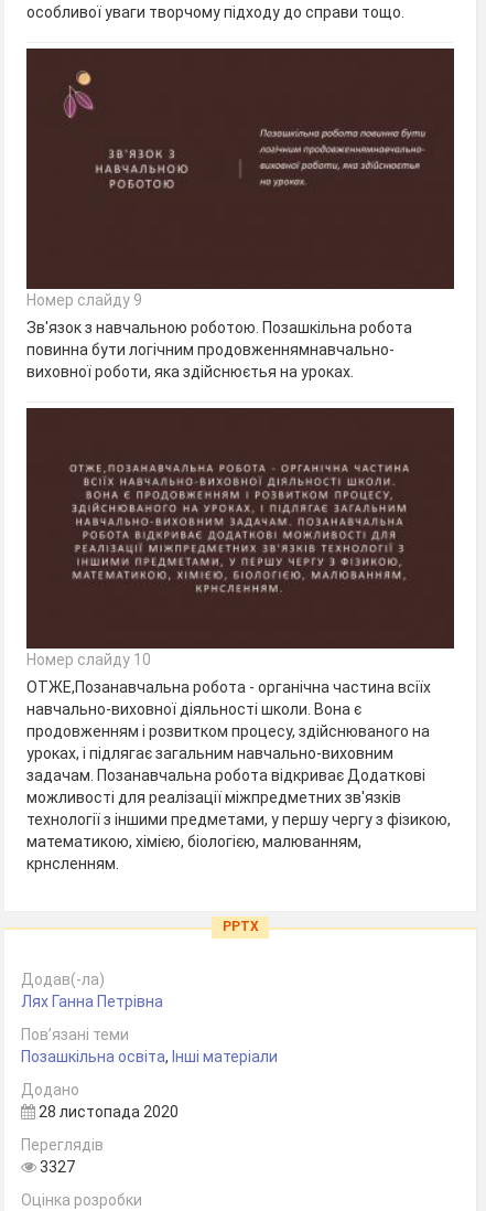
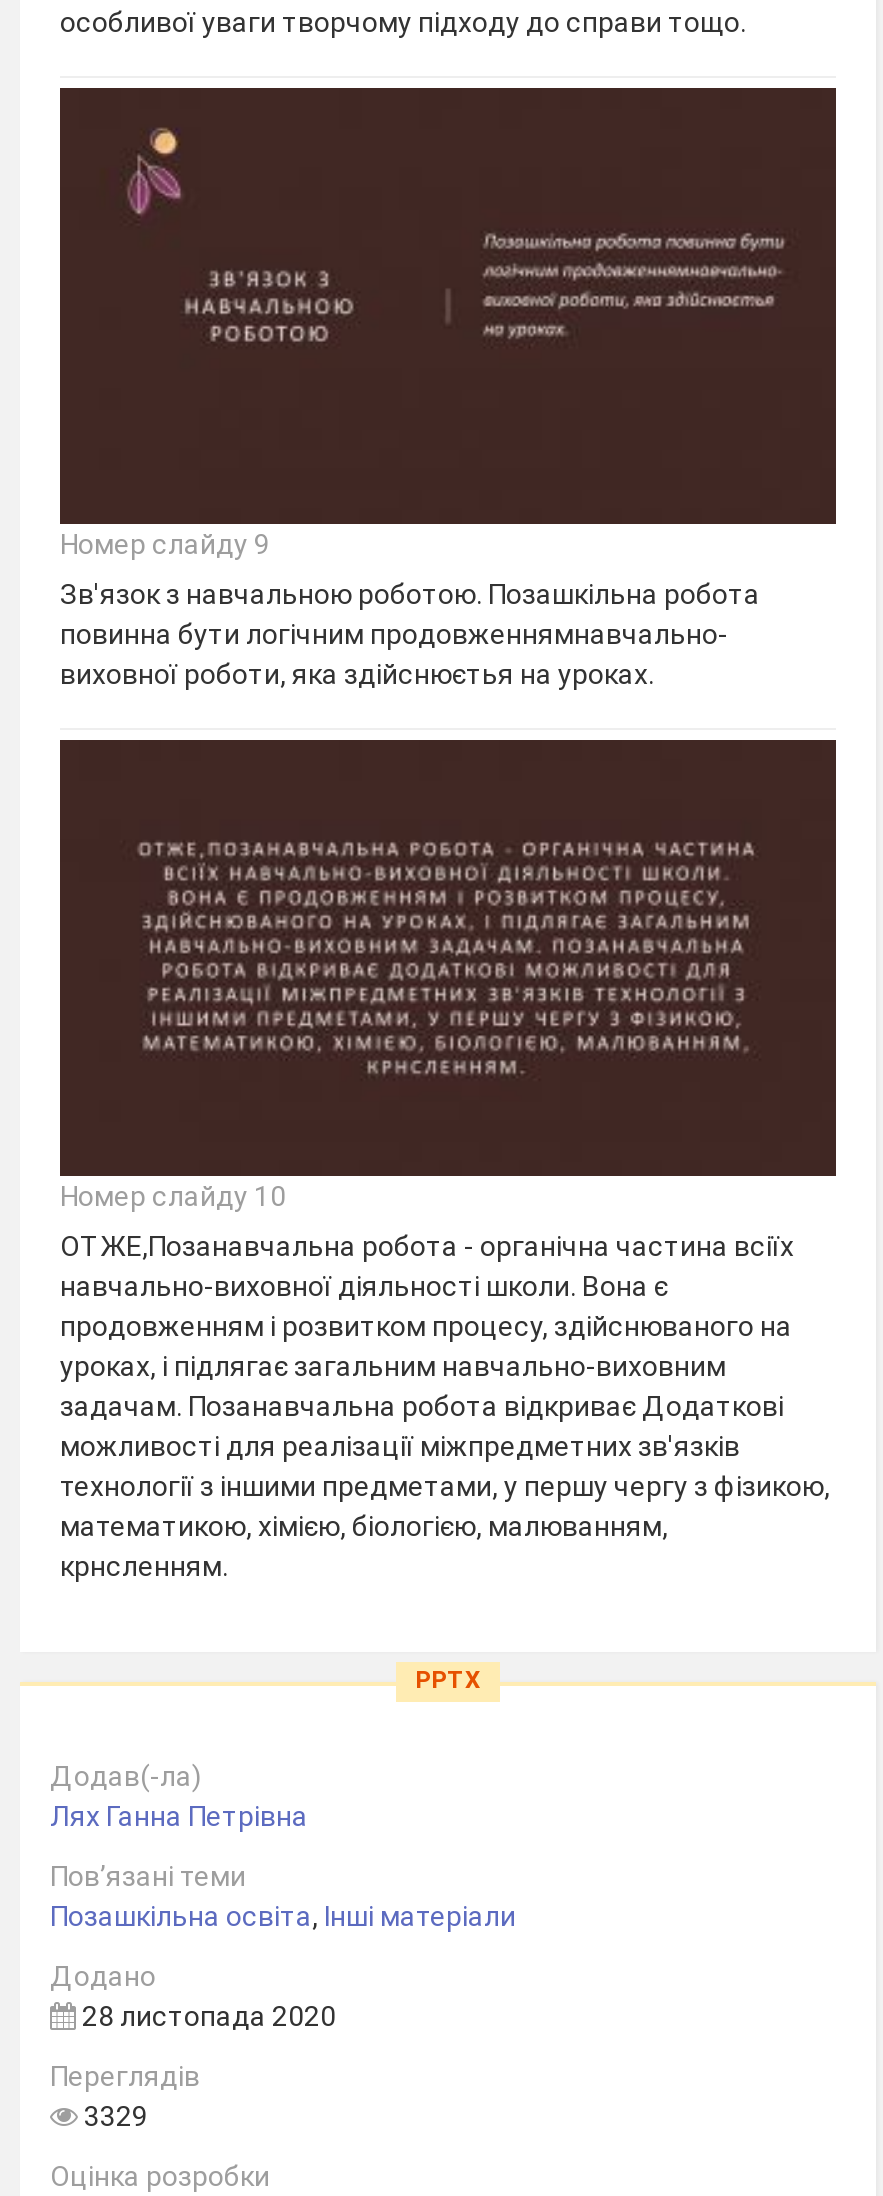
[36,1158,75,1175] 3327 -> [78,2099,148,2131] 3329

